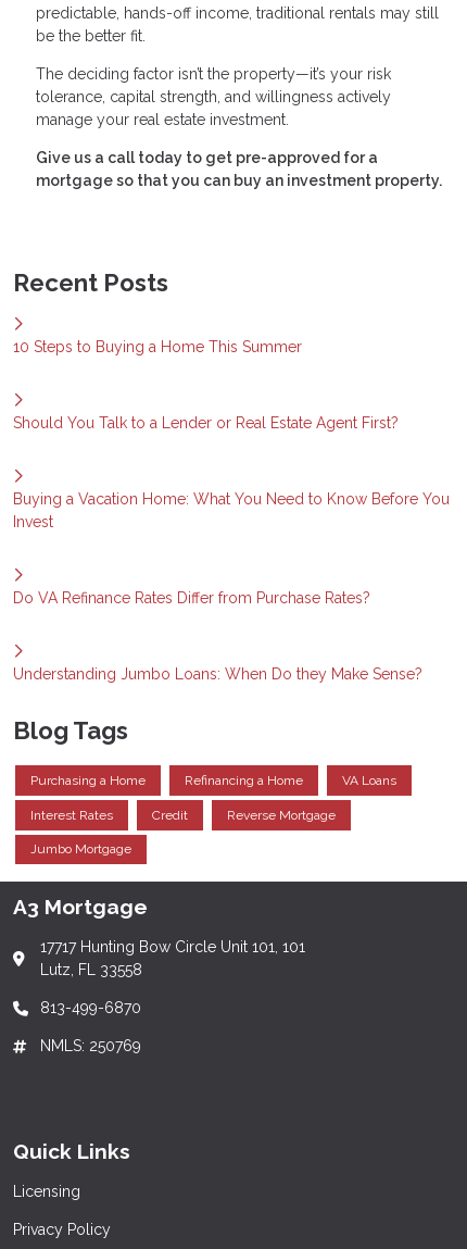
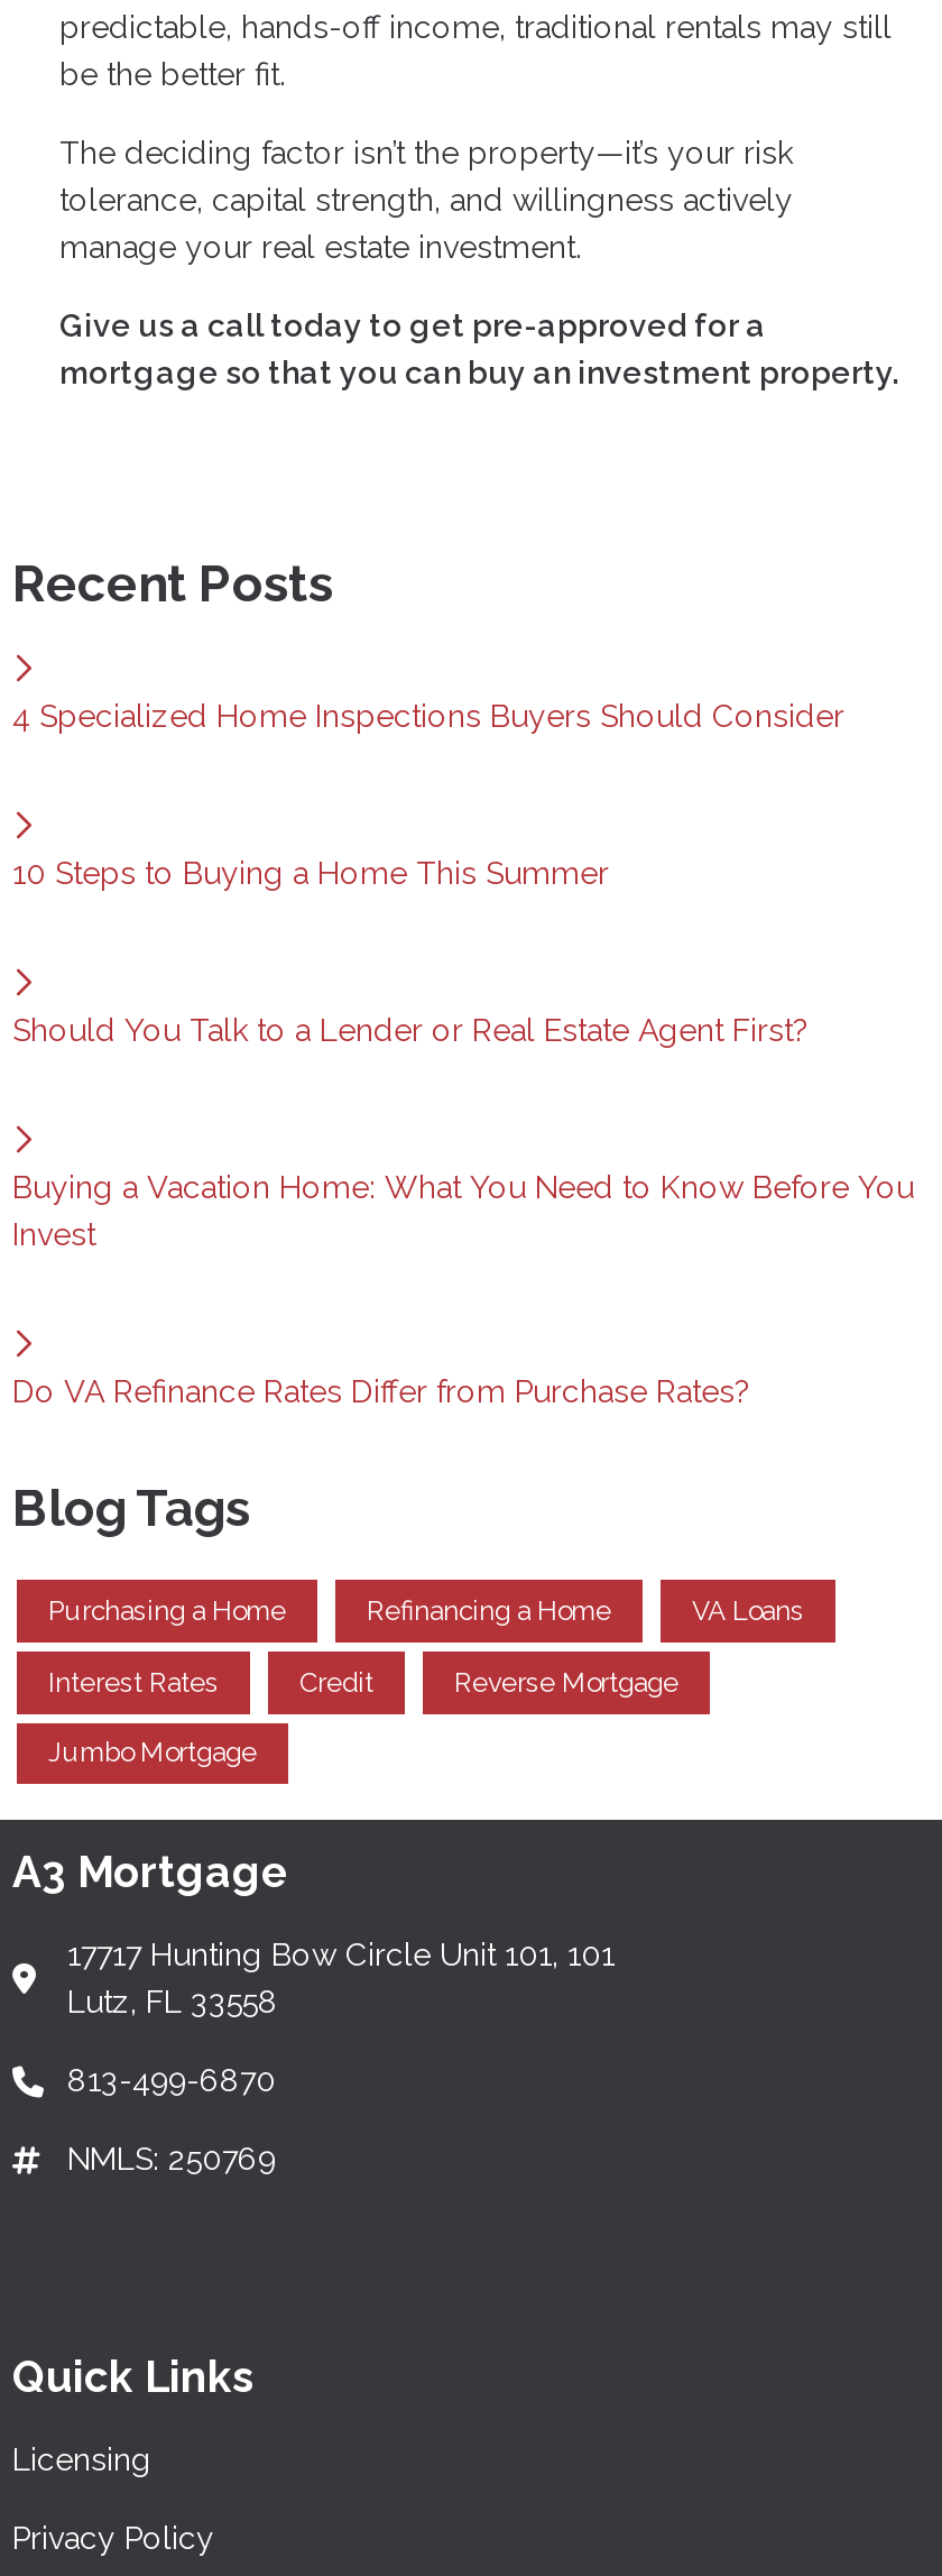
none -> [12,697,844,733] 4 Specialized Home Inspections Buyers Should Consider
moved [13,338,450,606] -> [12,854,914,1408]: 10 Steps to Buying a Home This Summer | Should You Talk to a Lender or Real Estate Agent First? | Buying a Vacation Home: What You Need to Know Before You | Invest | Do VA Refinance Rates Differ from Purchase Rates?
[13,665,422,682] Understanding Jumbo Loans: When Do they Make Sense? -> none

